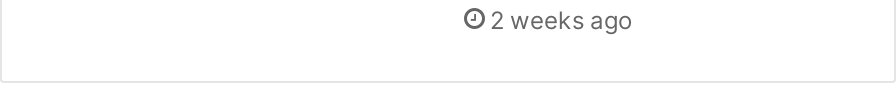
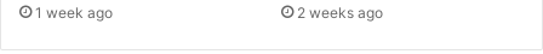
none -> [35,3,113,21] 1 week ago

